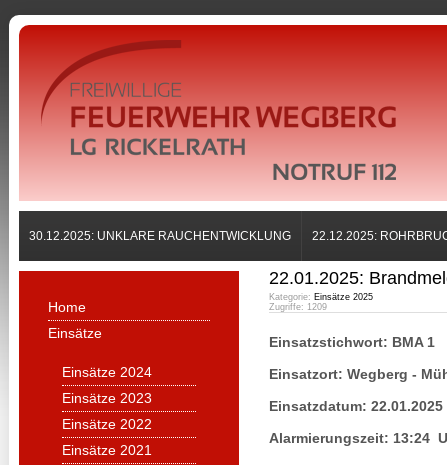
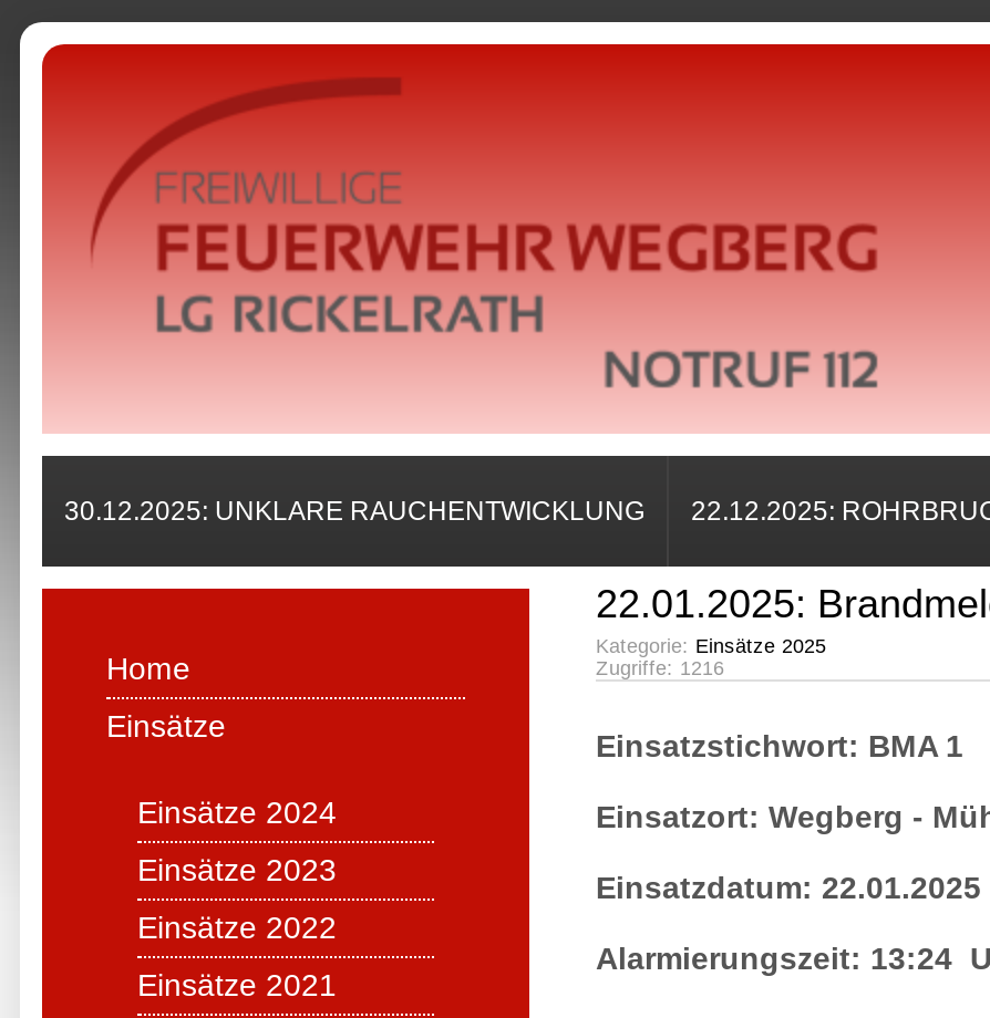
[269,302,327,312] Zugriffe: 1209 -> [596,657,724,679] Zugriffe: 1216

